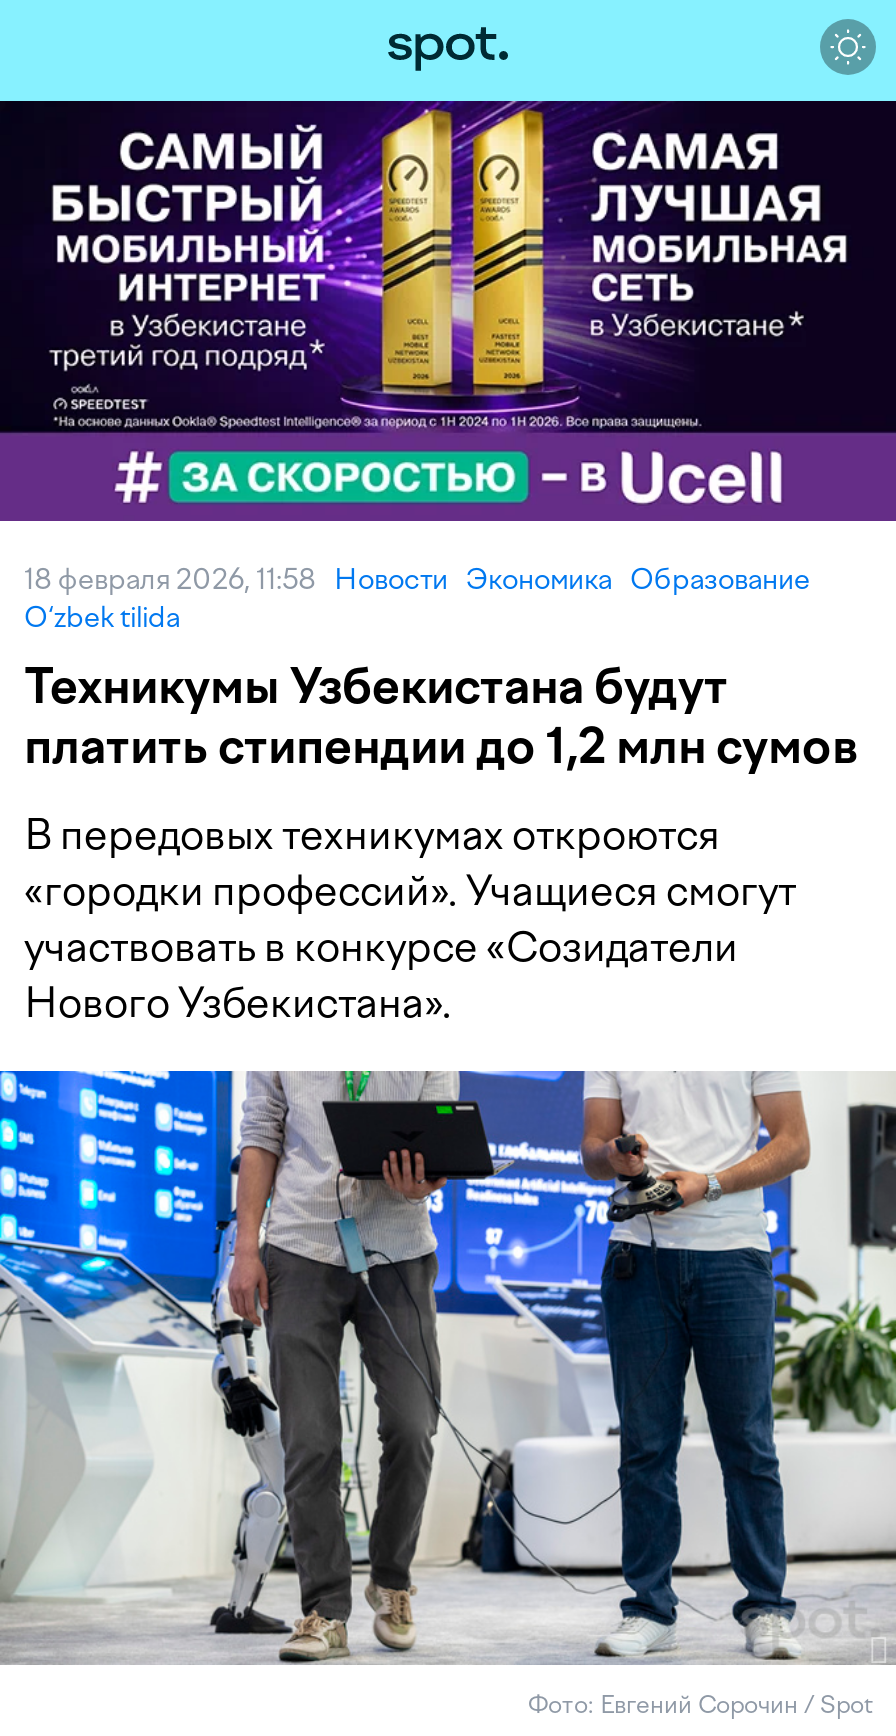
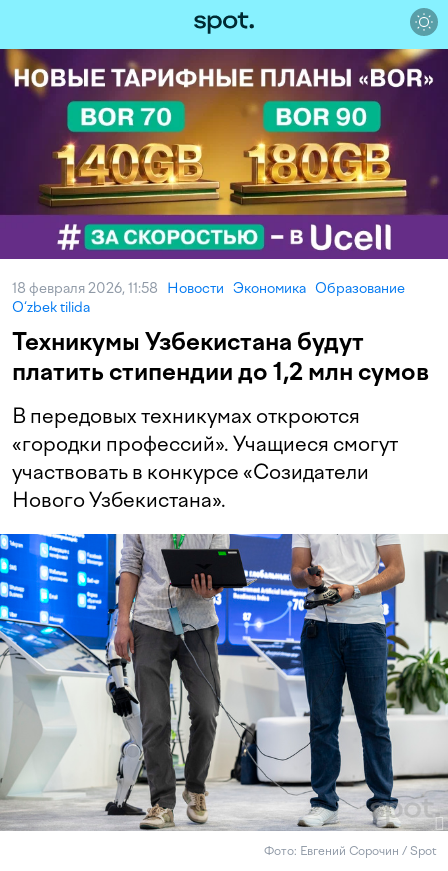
[6,99,890,433] [image] -> [3,48,445,216] [image]

